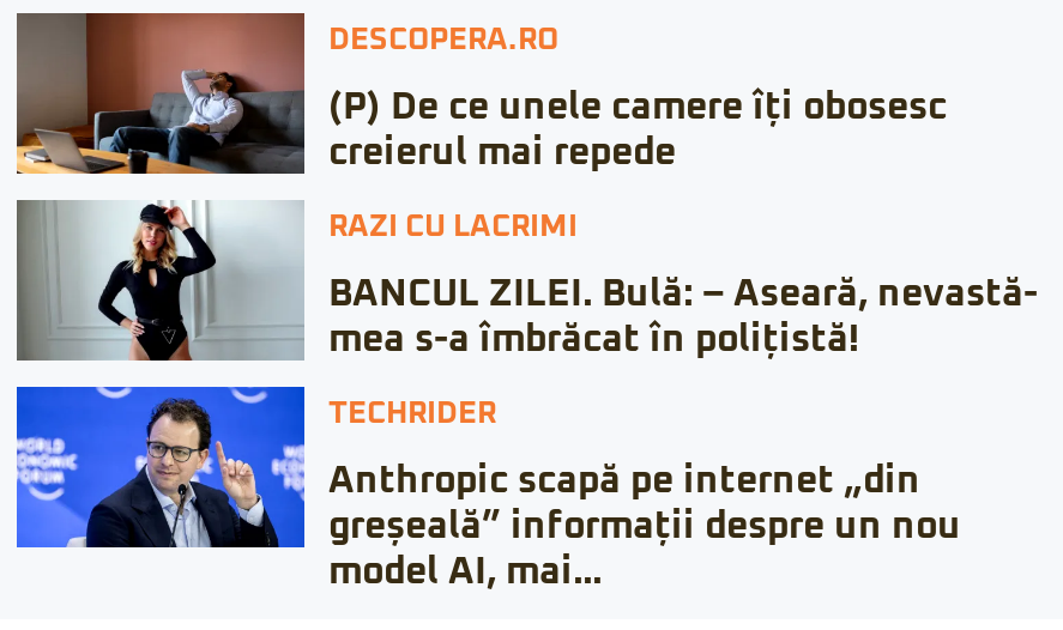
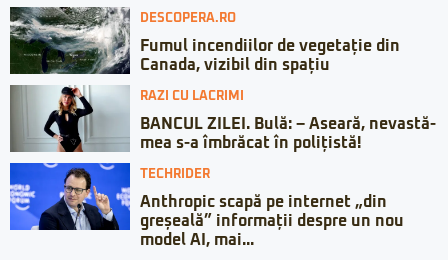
[14,11,947,176] [image] | (P) De ce unele camere îți obosesc | creierul mai repede -> [9,6,400,75] [image] | Fumul incendiilor de vegetație din | Canada, vizibil din spațiu

